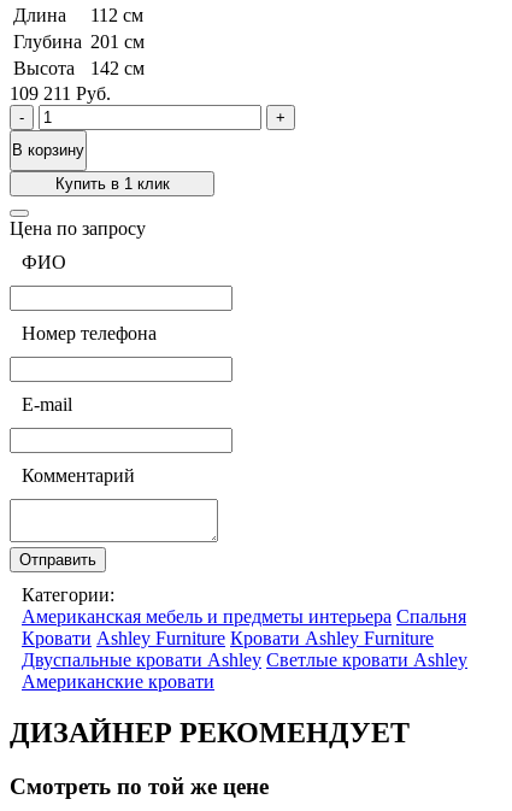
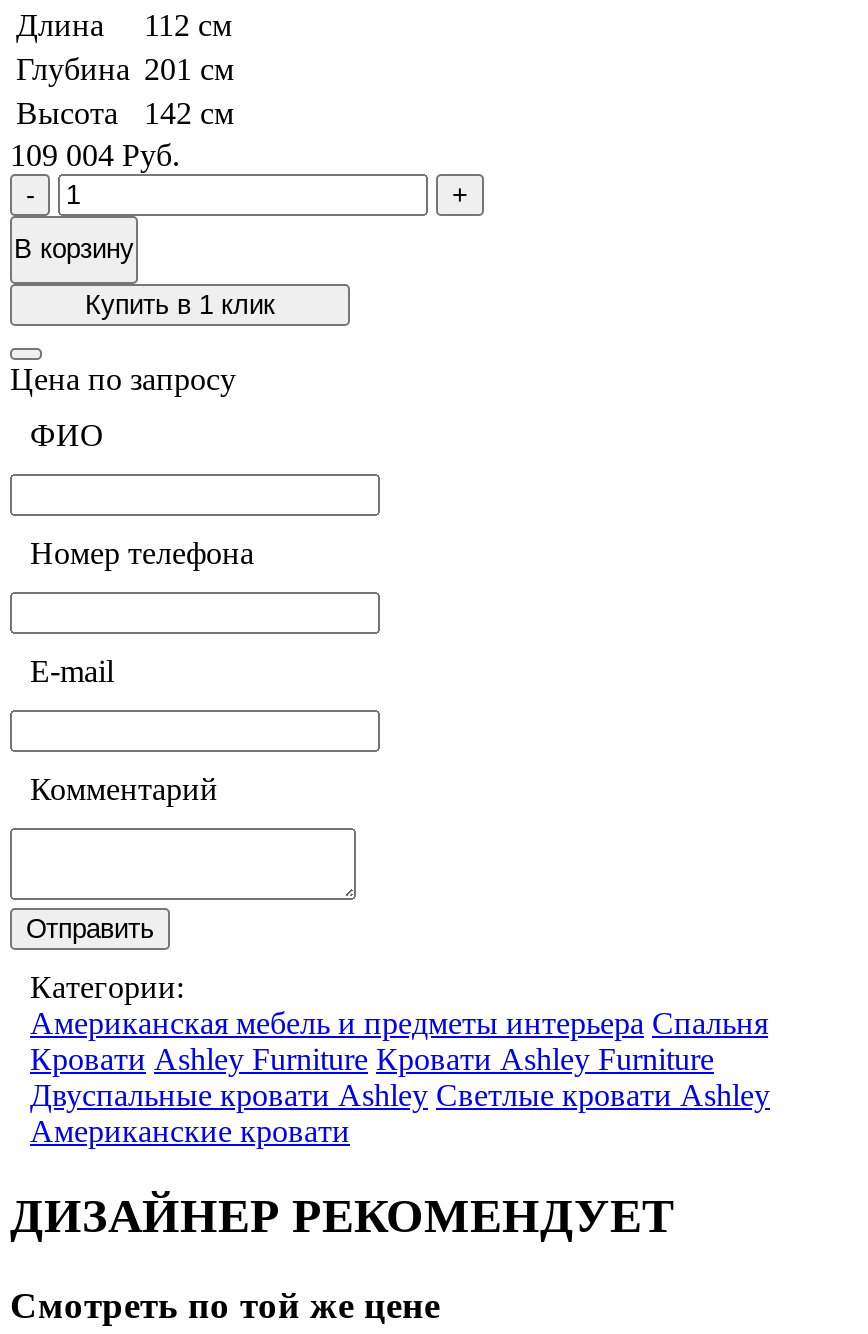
[10,83,111,103] 109 211 Руб. -> [10,137,180,171] 109 004 Руб.

